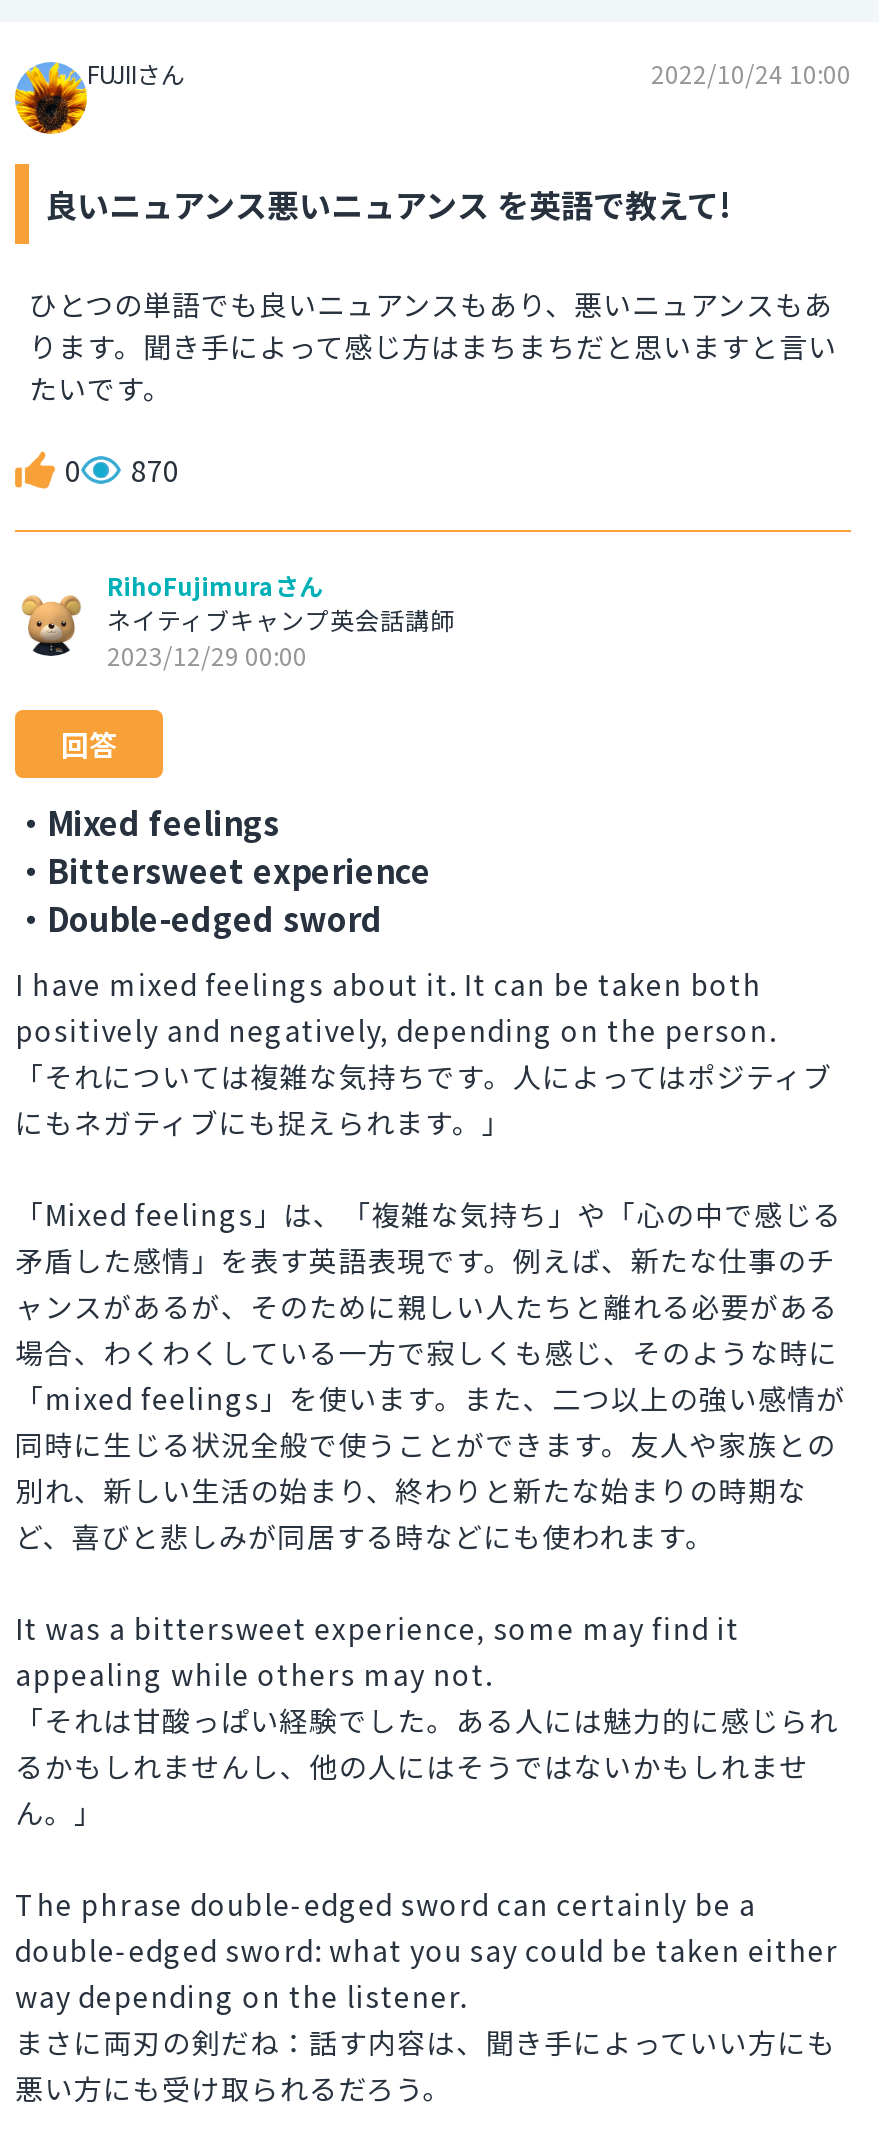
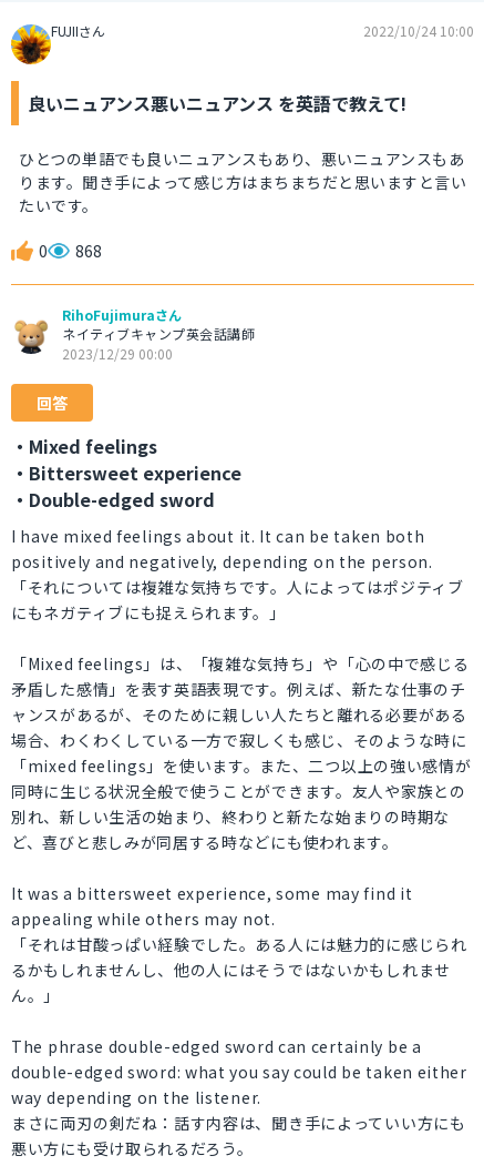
[65,451,179,491] 0 870 -> [39,240,102,262] 0 868

